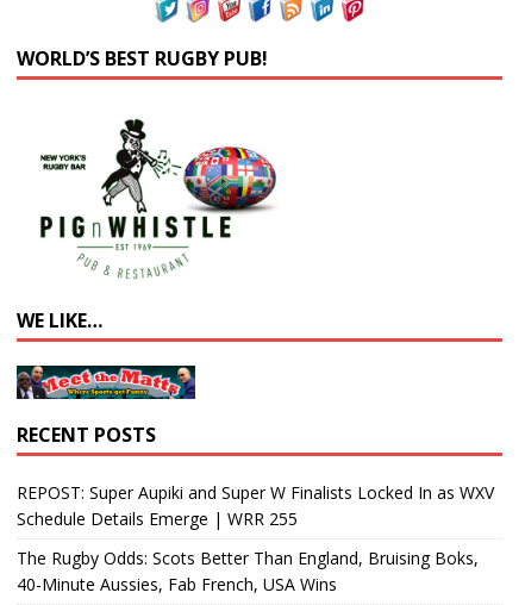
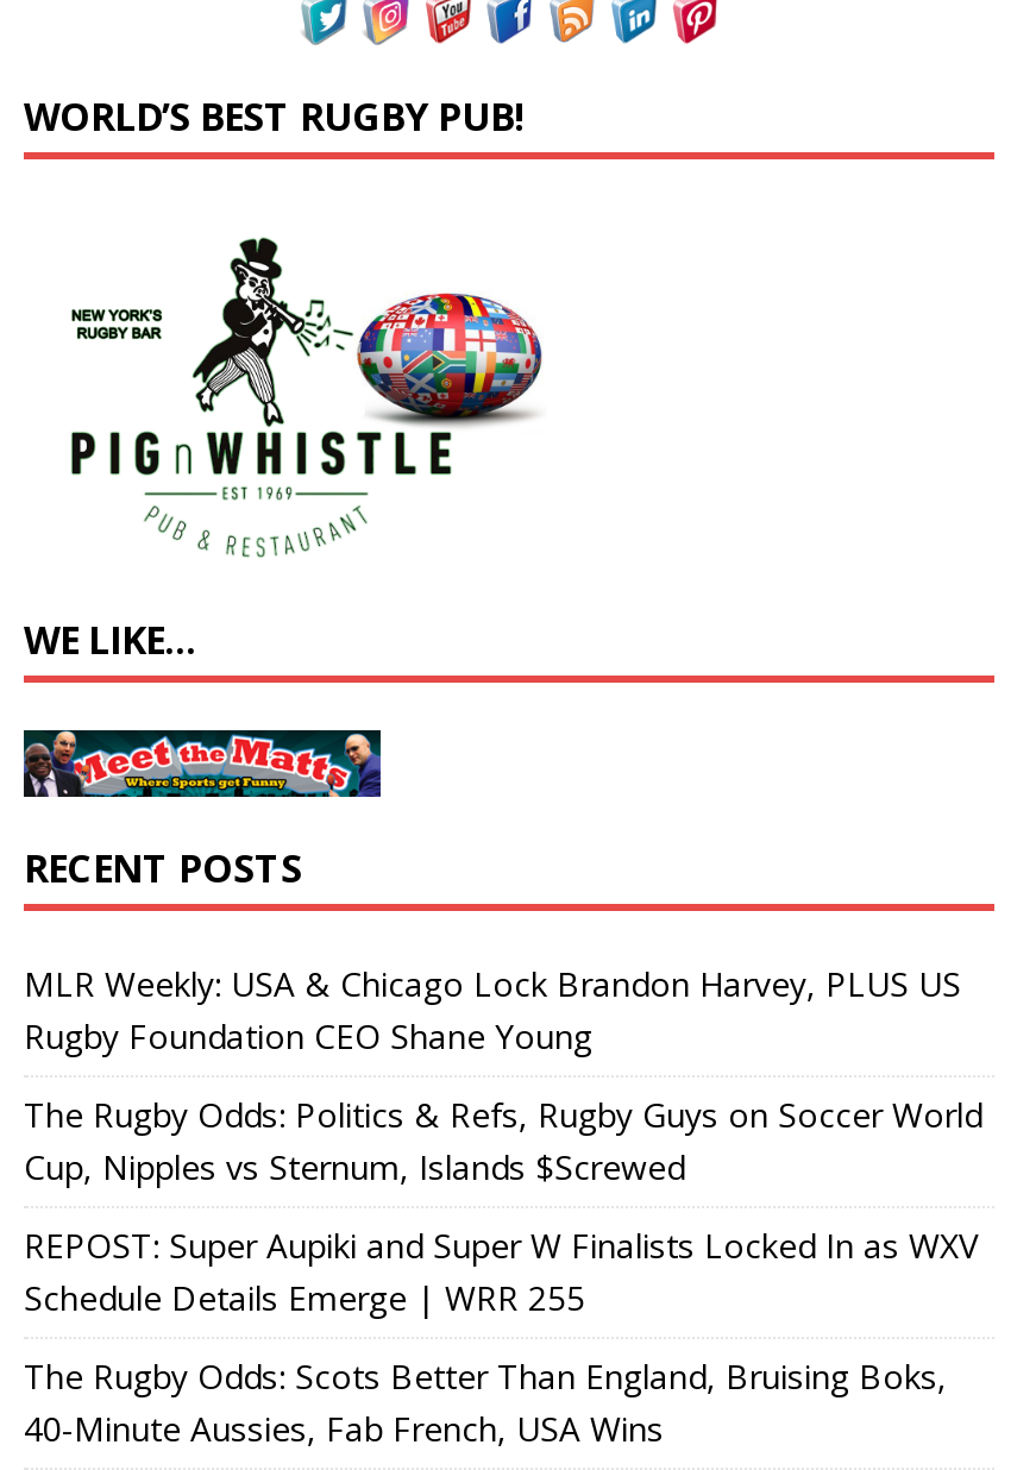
none -> [24,960,982,1188] MLR Weekly: USA & Chicago Lock Brandon Harvey, PLUS US | Rugby Foundation CEO Shane Young | The Rugby Odds: Politics & Refs, Rugby Guys on Soccer World | Cup, Nipples vs Sternum, Islands $Screwed

